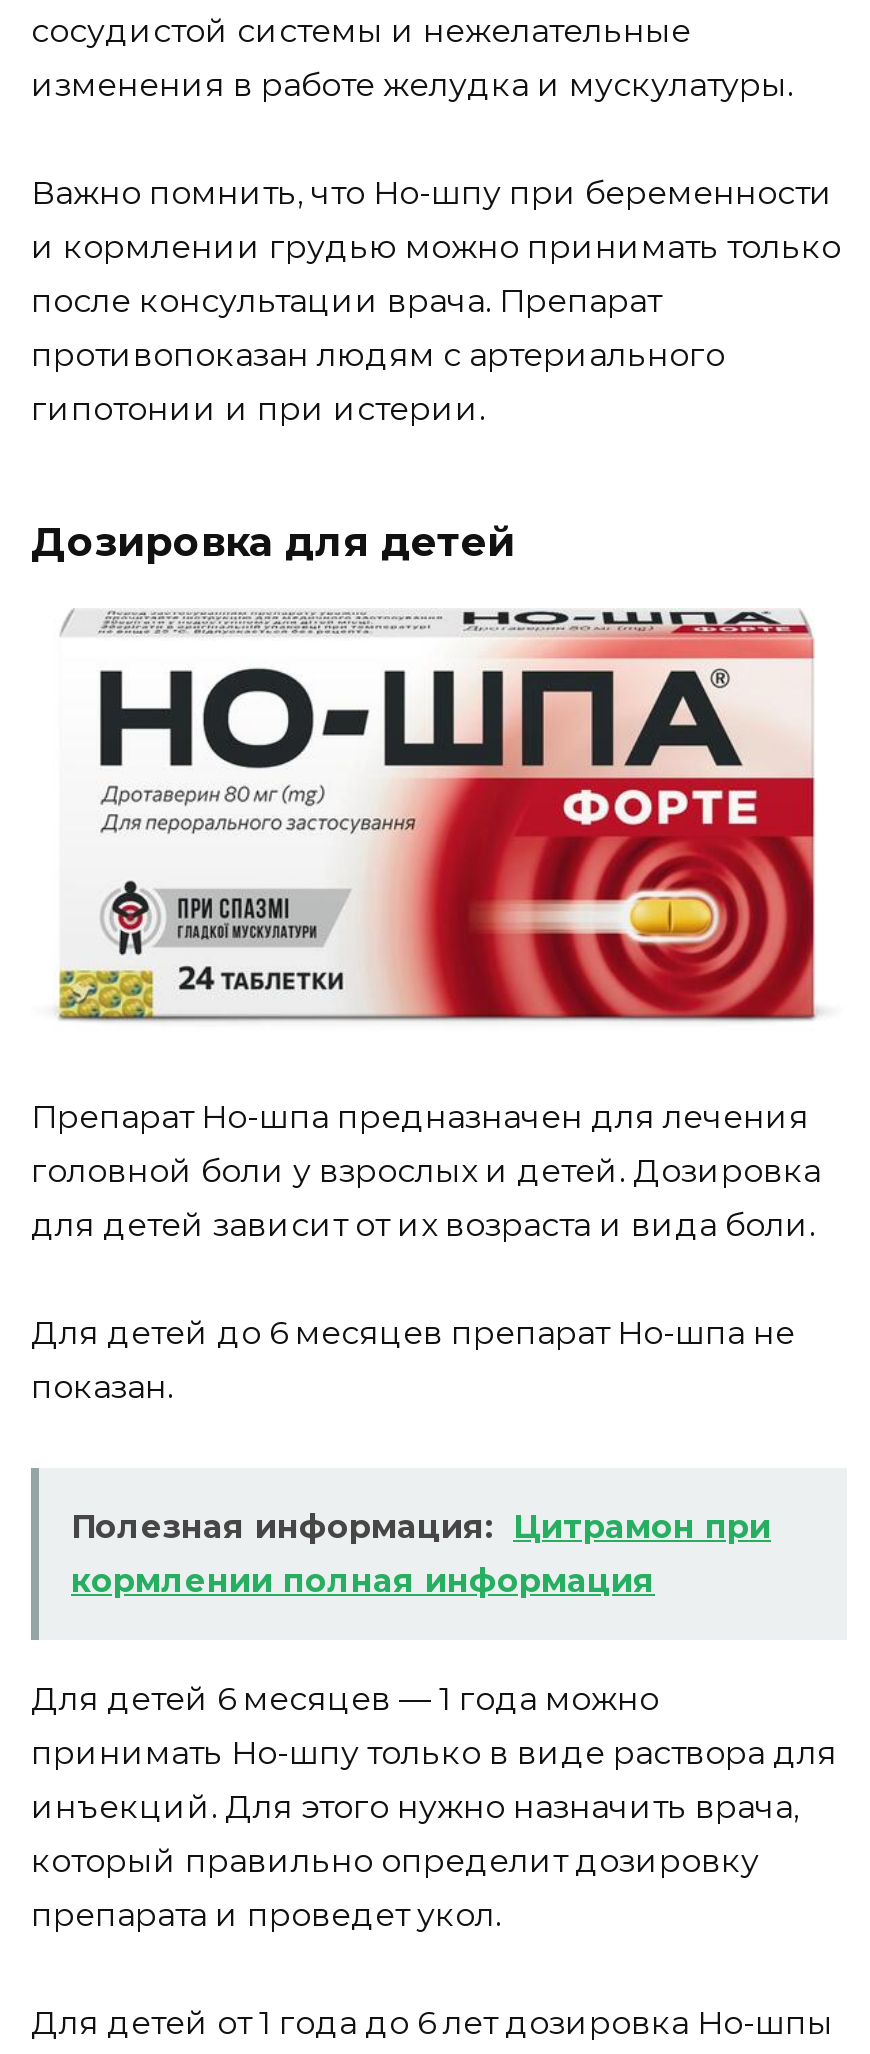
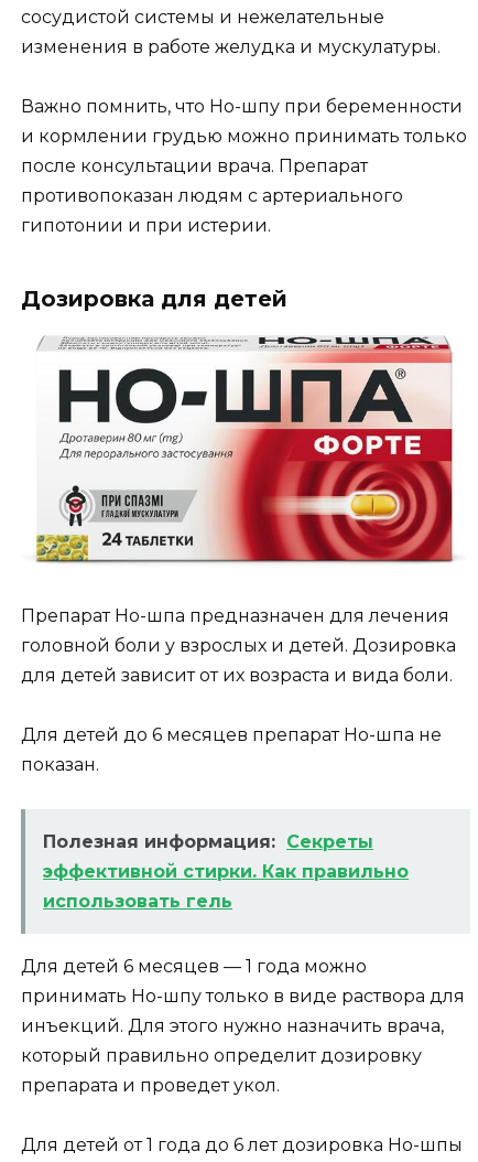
[71,1508,771,1600] Полезная информация: Цитрамон при | кормлении полная информация -> [43,831,409,912] Полезная информация: Секреты | эффективной стирки. Как правильно | использовать гель

